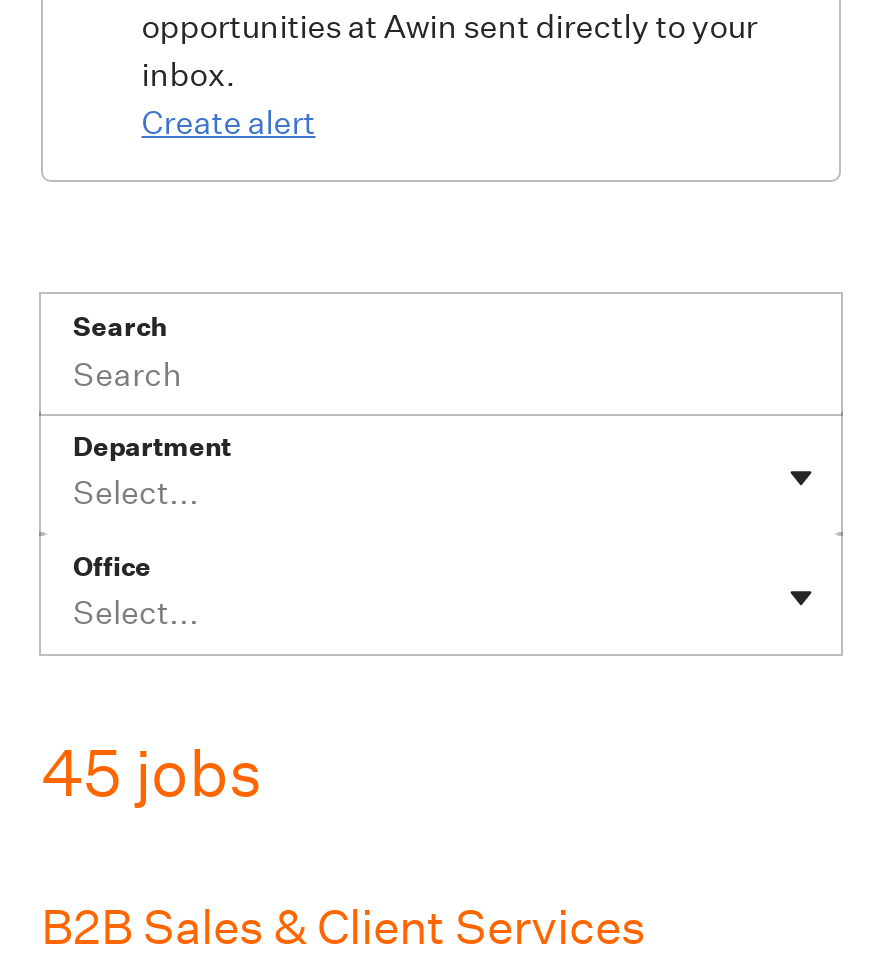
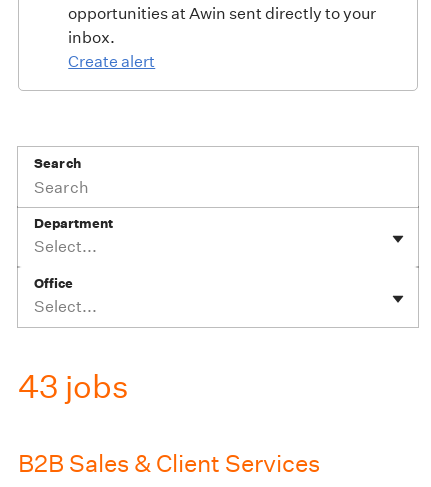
[41,734,263,812] 45 jobs -> [18,367,129,406] 43 jobs

